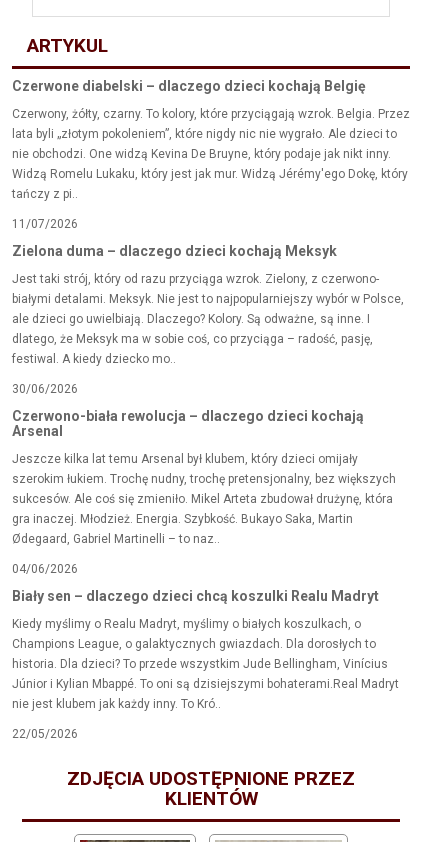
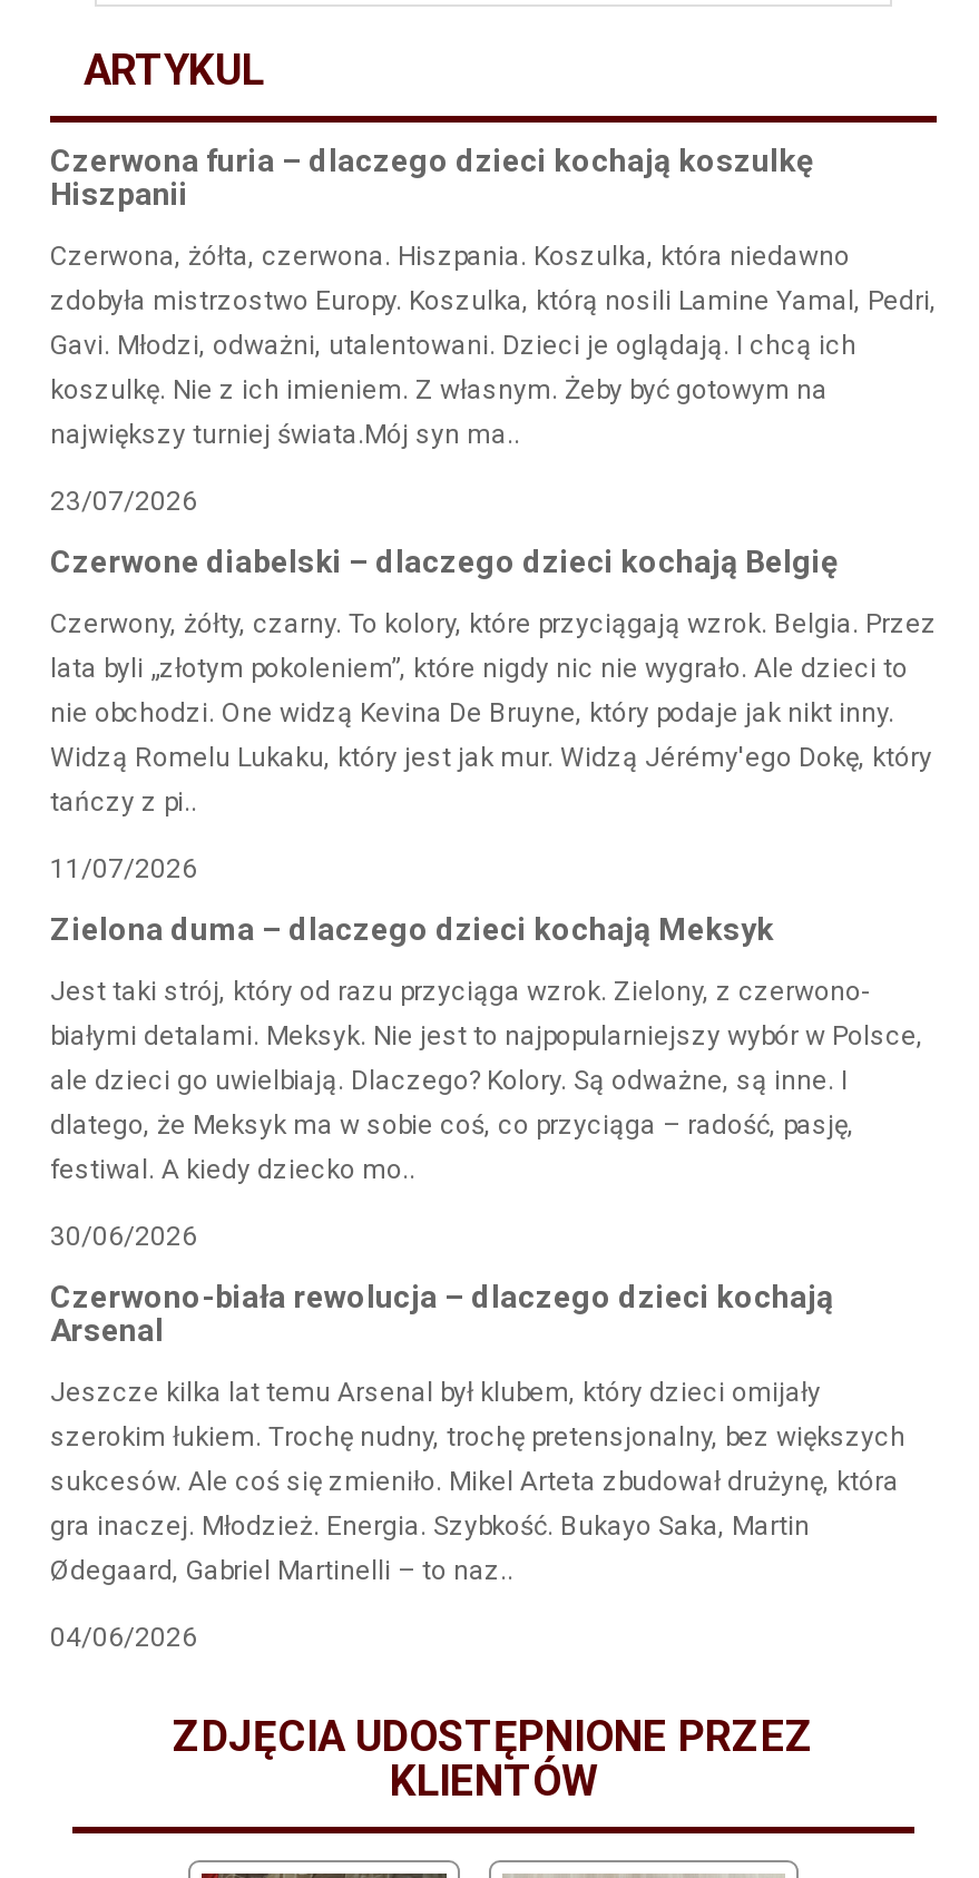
none -> [50,144,937,518] Czerwona furia – dlaczego dzieci kochają koszulkę | Hiszpanii | Czerwona, żółta, czerwona. Hiszpania. Koszulka, która niedawno | zdobyła mistrzostwo Europy. Koszulka, którą nosili Lamine Yamal, Pedri, | Gavi. Młodzi, odważni, utalentowani. Dzieci je oglądają. I chcą ich | koszulkę. Nie z ich imieniem. Z własnym. Żeby być gotowym na | największy turniej świata.Mój syn ma.. | 23/07/2026
moved [12,78,410,576] -> [50,545,937,1654]: Czerwone diabelski – dlaczego dzieci kochają Belgię | Czerwony, żółty, czarny. To kolory, które przyciągają wzrok. Belgia. Przez | lata byli „złotym pokoleniem”, które nigdy nic nie wygrało. Ale dzieci to | ... | Ødegaard, Gabriel Martinelli – to naz.. | 04/06/2026
[12,588,399,741] Biały sen – dlaczego dzieci chcą koszulki Realu Madryt | Kiedy myślimy o Realu Madryt, myślimy o białych koszulkach, o | Champions League, o galaktycznych gwiazdach. Dla dorosłych to | historia. Dla dzieci? To przede wszystkim Jude Bellingham, Vinícius | Júnior i Kylian Mbappé. To oni są dzisiejszymi bohaterami.Real Madryt | nie jest klubem jak każdy inny. To Kró.. | 22/05/2026 -> none

